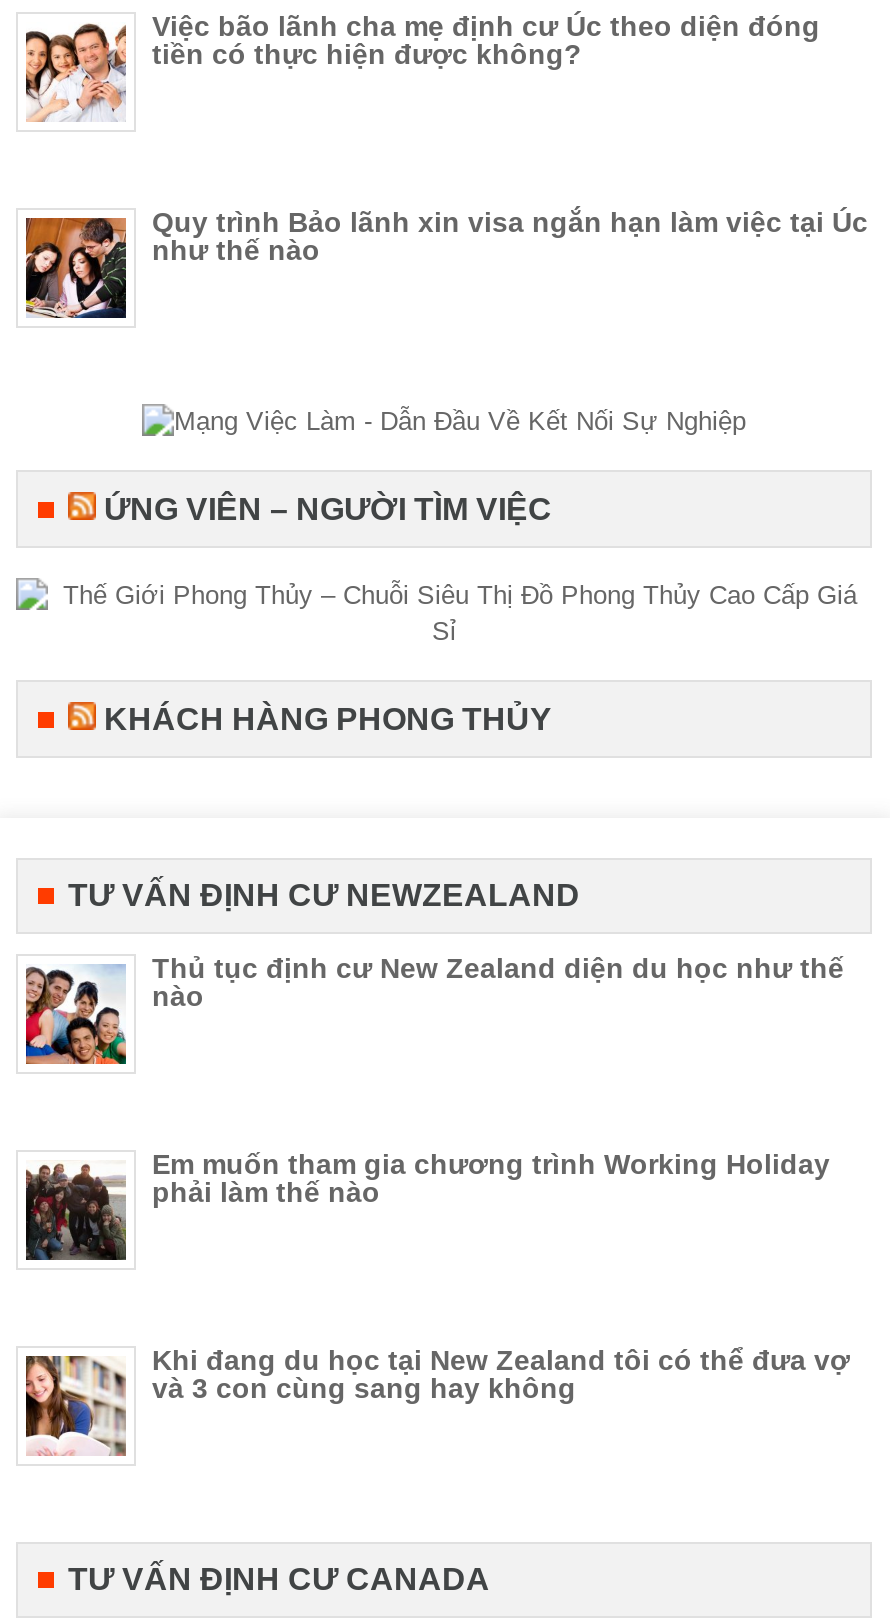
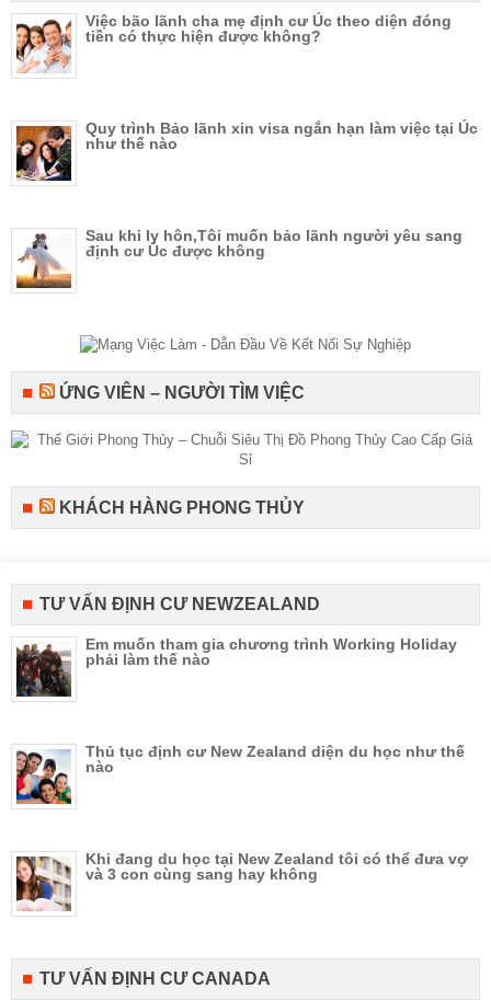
none -> [15,227,463,289] [image] | Sau khi ly hôn,Tôi muốn bảo lãnh người yêu sang | định cư Úc được không
moved [24,952,844,1066] -> [15,742,465,805]: [image] | Thủ tục định cư New Zealand diện du học như thế | nào

